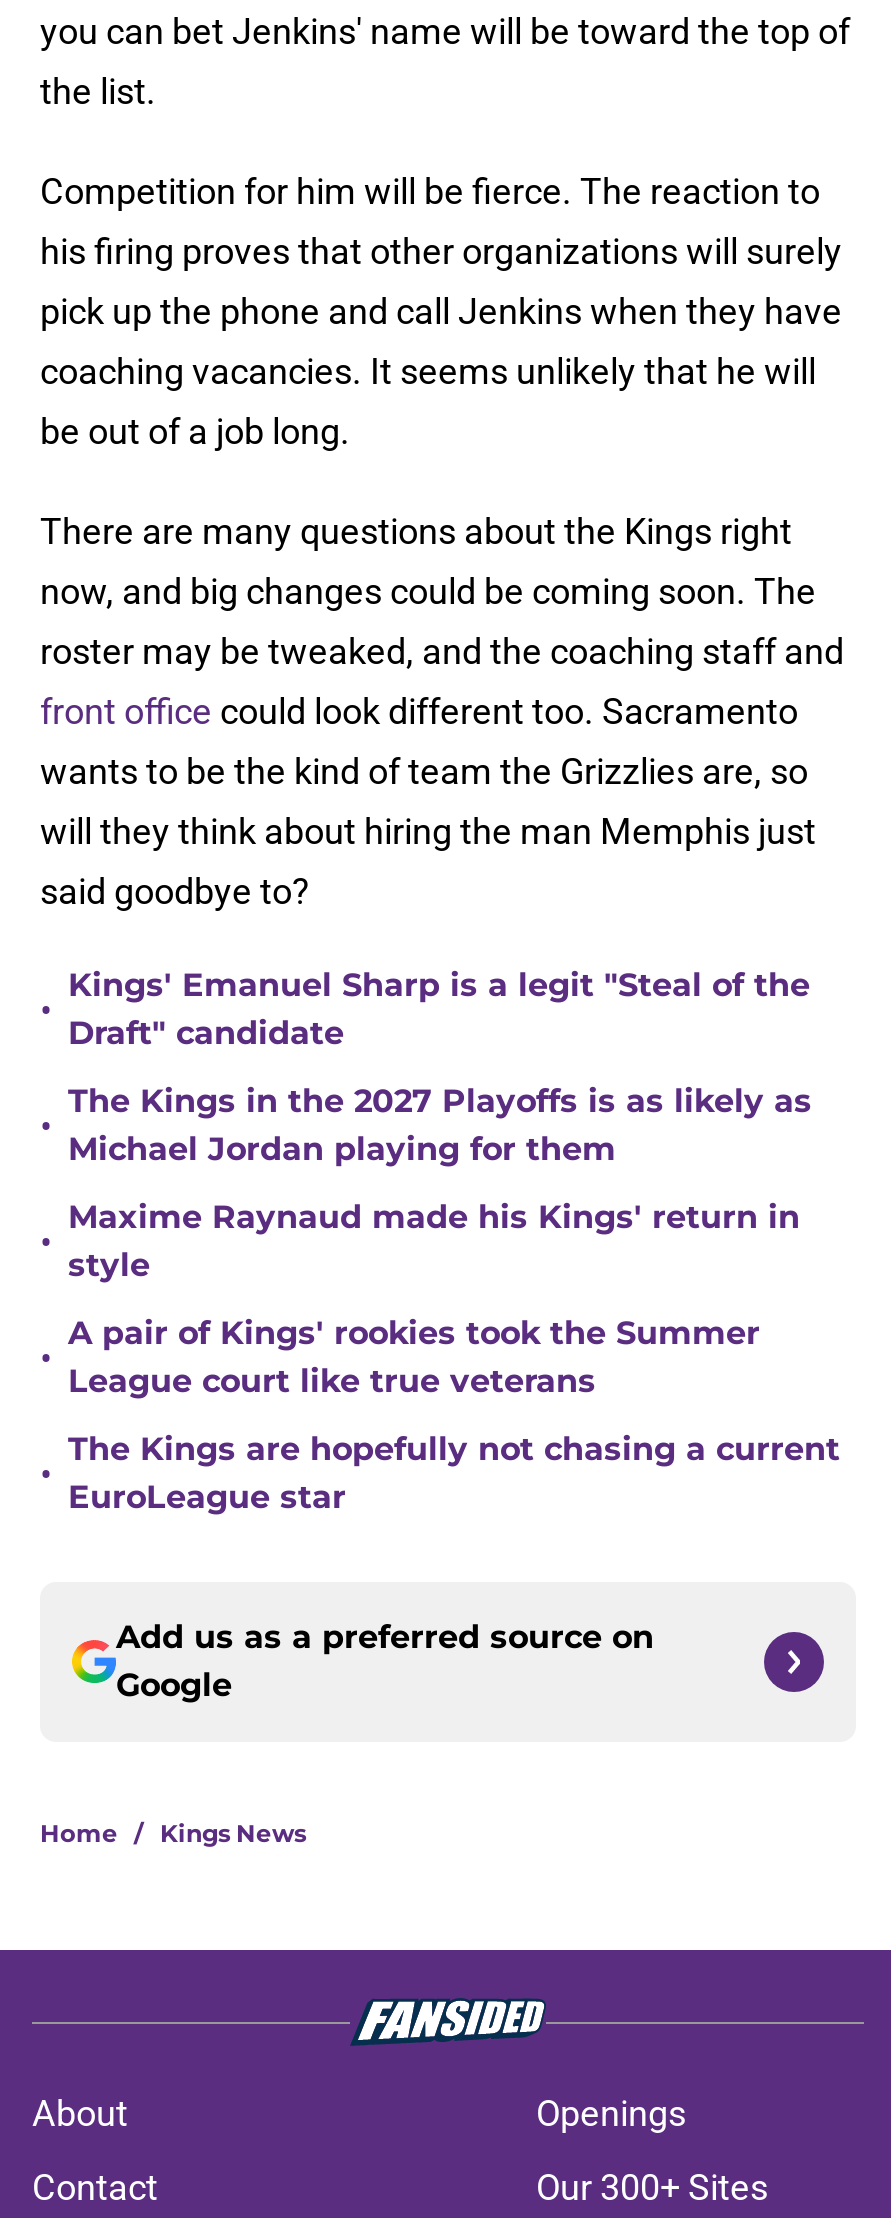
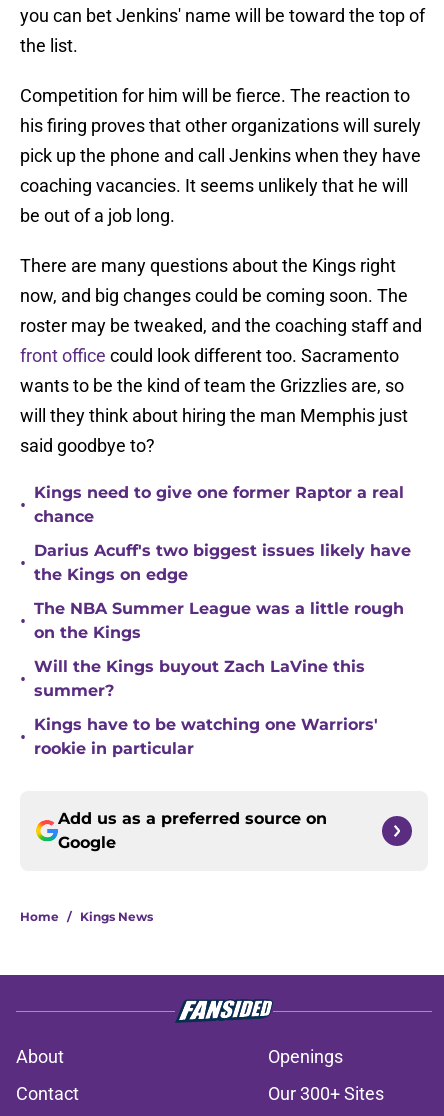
[68,966,810,1052] Kings' Emanuel Sharp is a legit "Steal of the | Draft" candidate -> [34,483,404,526] Kings need to give one former Raptor a real | chance
[68,1082,812,1168] The Kings in the 2027 Playoffs is as likely as | Michael Jordan playing for them -> [34,541,411,584] Darius Acuff's two biggest issues likely have | the Kings on edge
[68,1198,800,1284] Maxime Raynaud made his Kings' return in | style -> [34,599,404,642] The NBA Summer League was a little rough | on the Kings
[68,1314,760,1400] A pair of Kings' rookies took the Summer | League court like true veterans -> [34,657,365,700] Will the Kings buyout Zach LaVine this | summer?
[68,1430,840,1516] The Kings are hopefully not chasing a current | EuroLeague star -> [34,715,378,758] Kings have to be watching one Warriors' | rookie in particular

